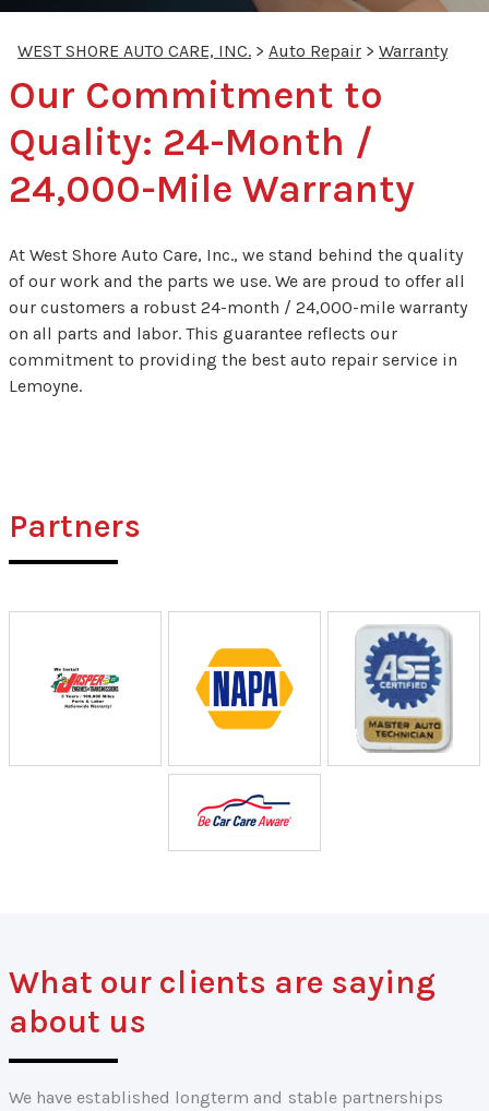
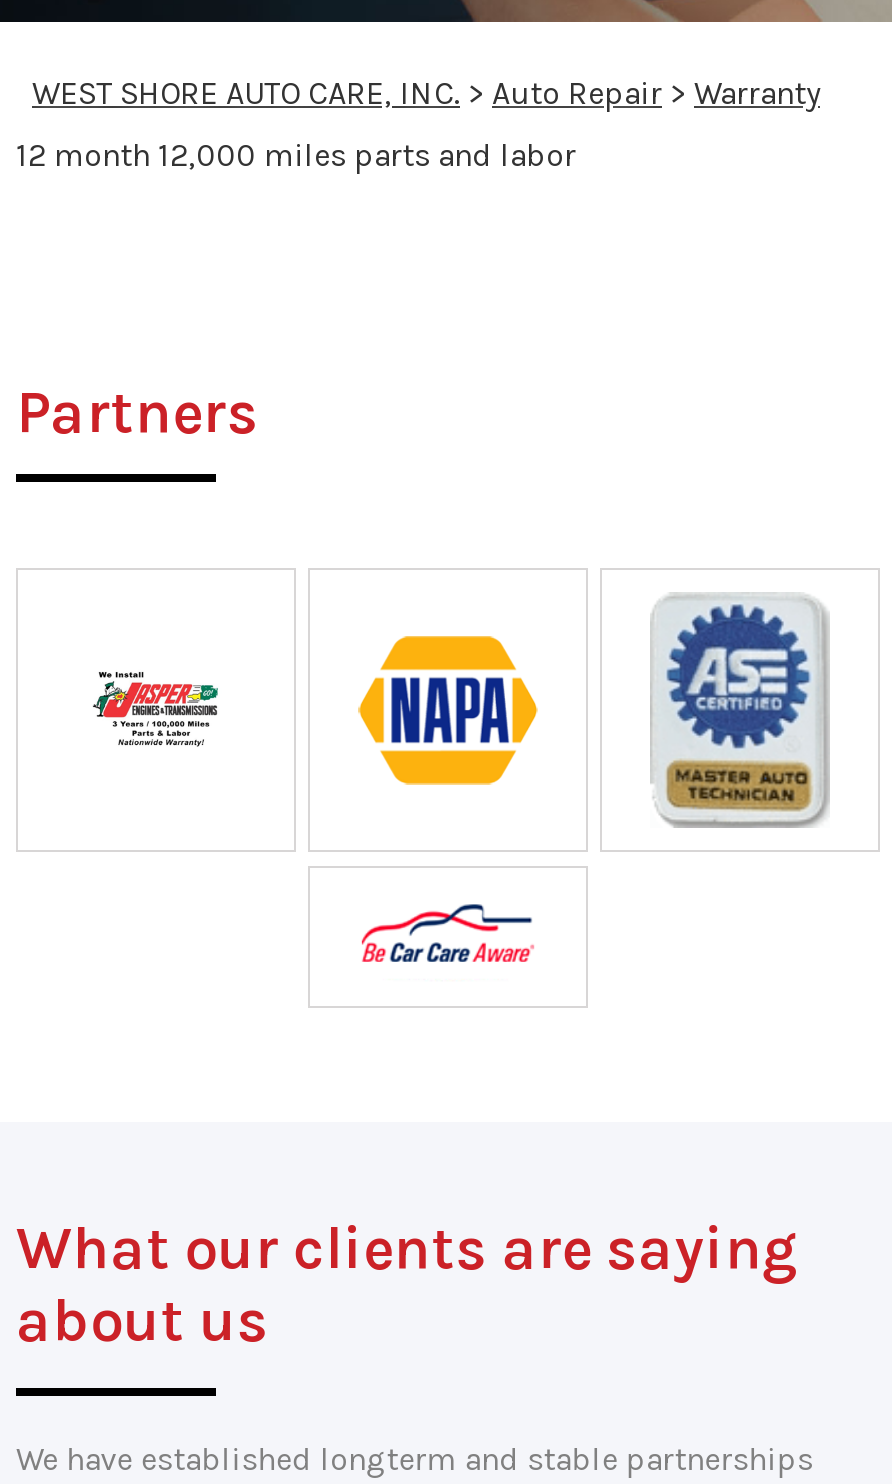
[9,72,467,396] Our Commitment to | Quality: 24-Month / | 24,000-Mile Warranty | At West Shore Auto Care, Inc., we stand behind the quality | of our work and the parts we use. We are proud to offer all | our customers a robust 24-month / 24,000-mile warranty | on all parts and labor. This guarantee reflects our | commitment to providing the best auto repair service in | Lemoyne. -> [16,136,576,174] 12 month 12,000 miles parts and labor

